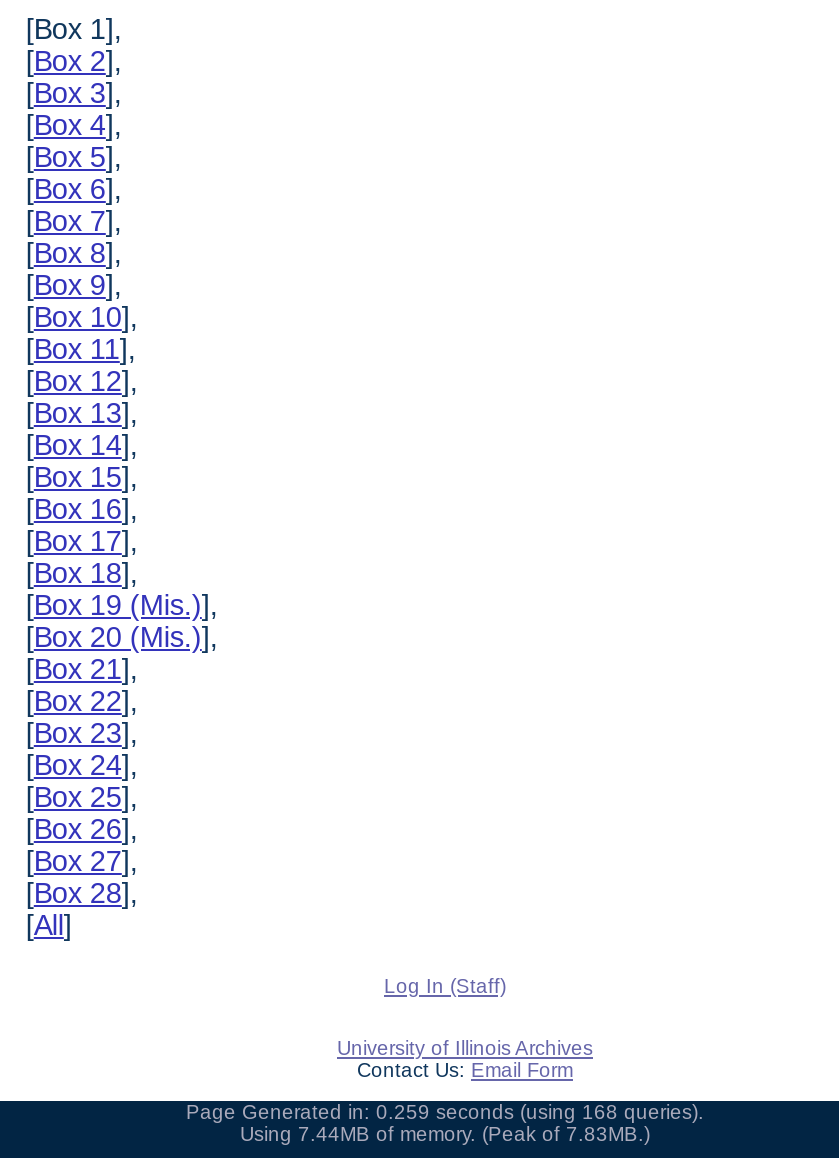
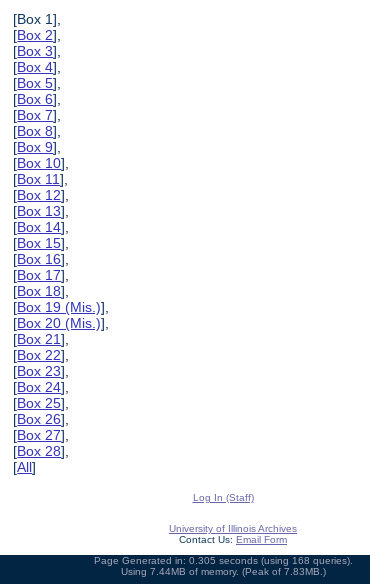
[186,1101,704,1123] Page Generated in: 0.259 seconds (using 168 queries). -> [93,555,352,566] Page Generated in: 0.305 seconds (using 168 queries).

